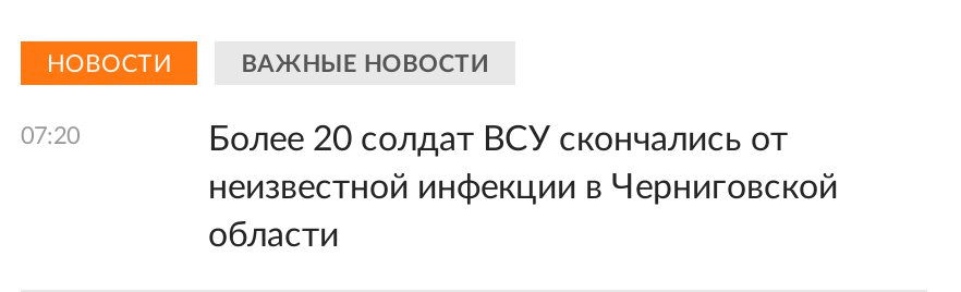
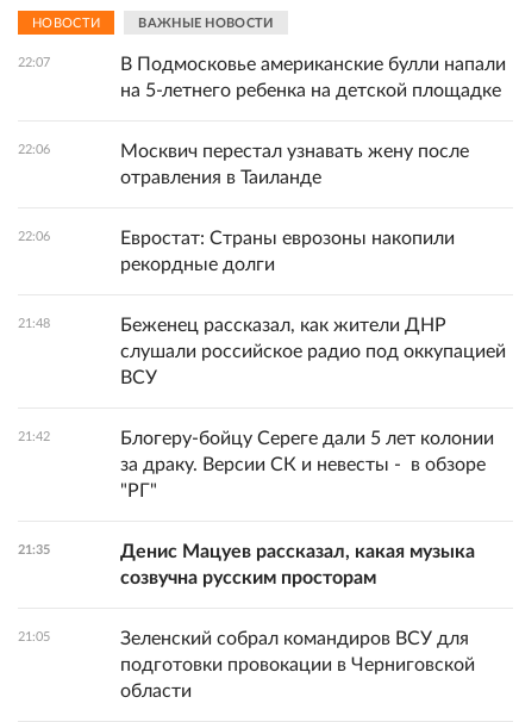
[21,122,838,205] 07:20 | Более 20 солдат ВСУ скончались от | неизвестной инфекции в Черниговской -> [18,55,506,674] 22:07 | В Подмосковье американские булли напали | на 5-летнего ребенка на детской площадке | 22:06 | Москвич перестал узнавать жену после | отравления в Таиланде | 22:06 | Евростат: Страны еврозоны накопили | рекордные долги | 21:48 | Беженец рассказал, как жители ДНР | слушали российское радио под оккупацией | ВСУ | 21:42 | Блогеру-бойцу Сереге дали 5 лет колонии | за драку. Версии СК и невесты - в обзоре | "РГ" | 21:35 | Денис Мацуев рассказал, какая музыка | созвучна русским просторам | 21:05 | Зеленский собрал командиров ВСУ для | подготовки провокации в Черниговской

